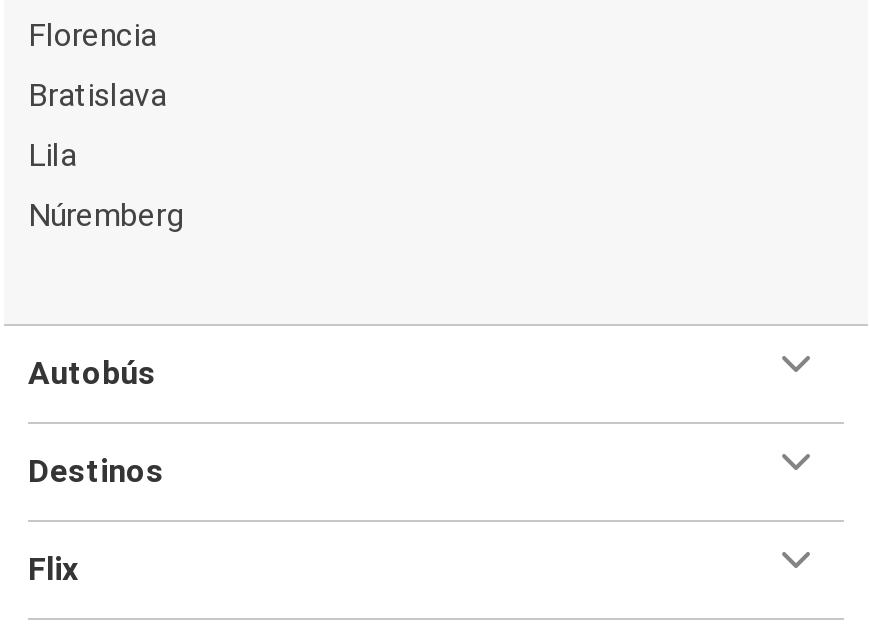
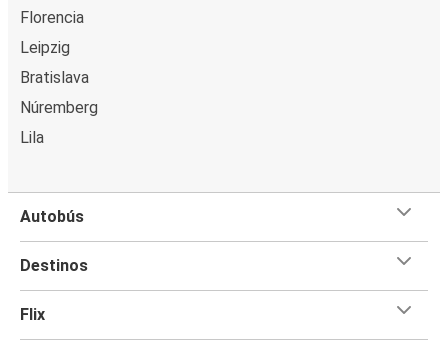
none -> [20,37,70,56] Leipzig
moved [28,135,76,173] -> [20,127,44,146]: Lila

